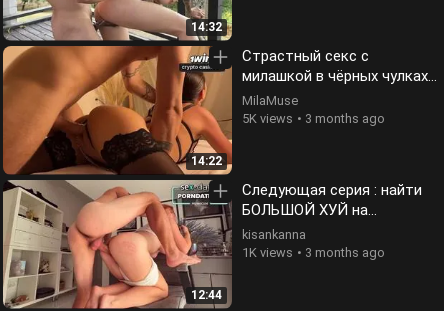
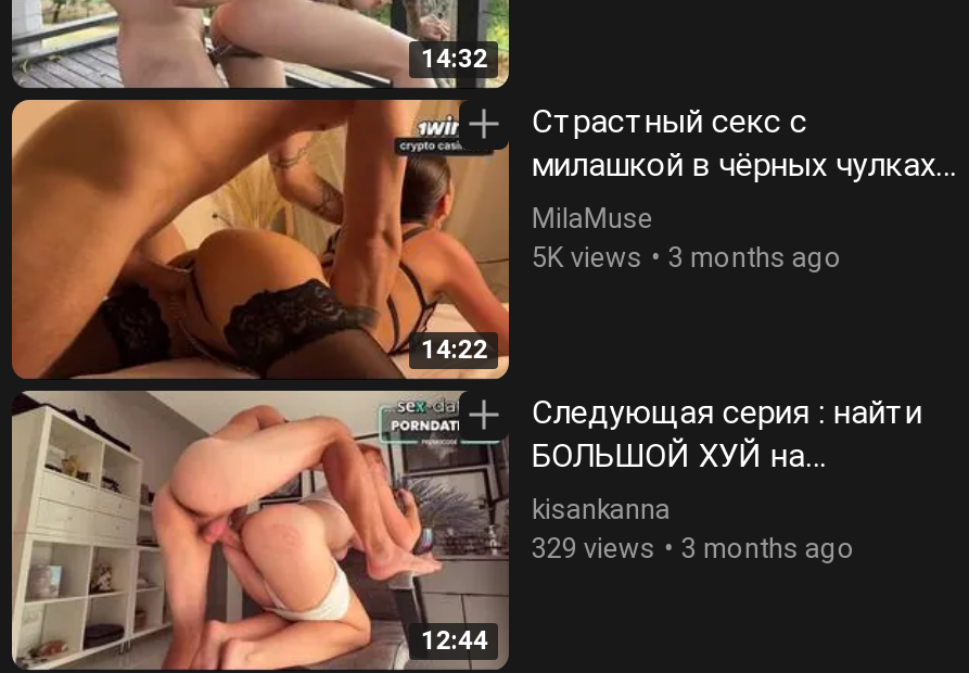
[242,245,385,260] 1K views 3 months ago -> [531,531,855,564] 329 views 3 months ago

